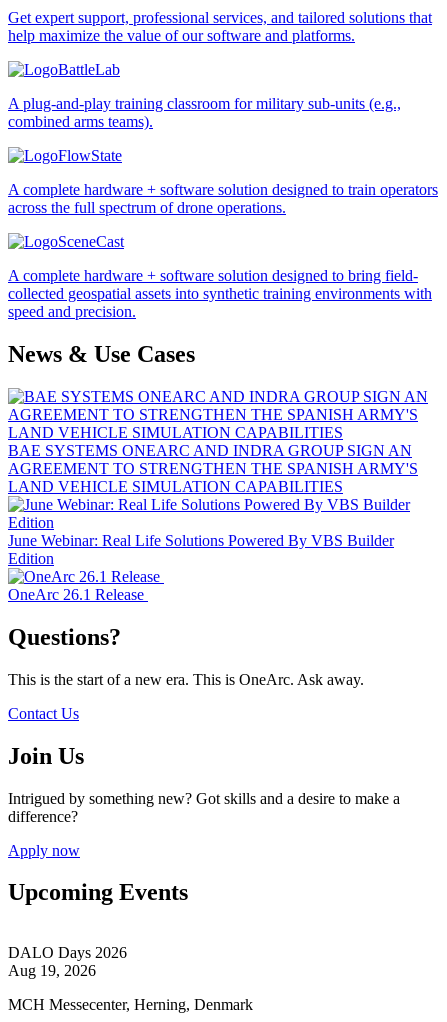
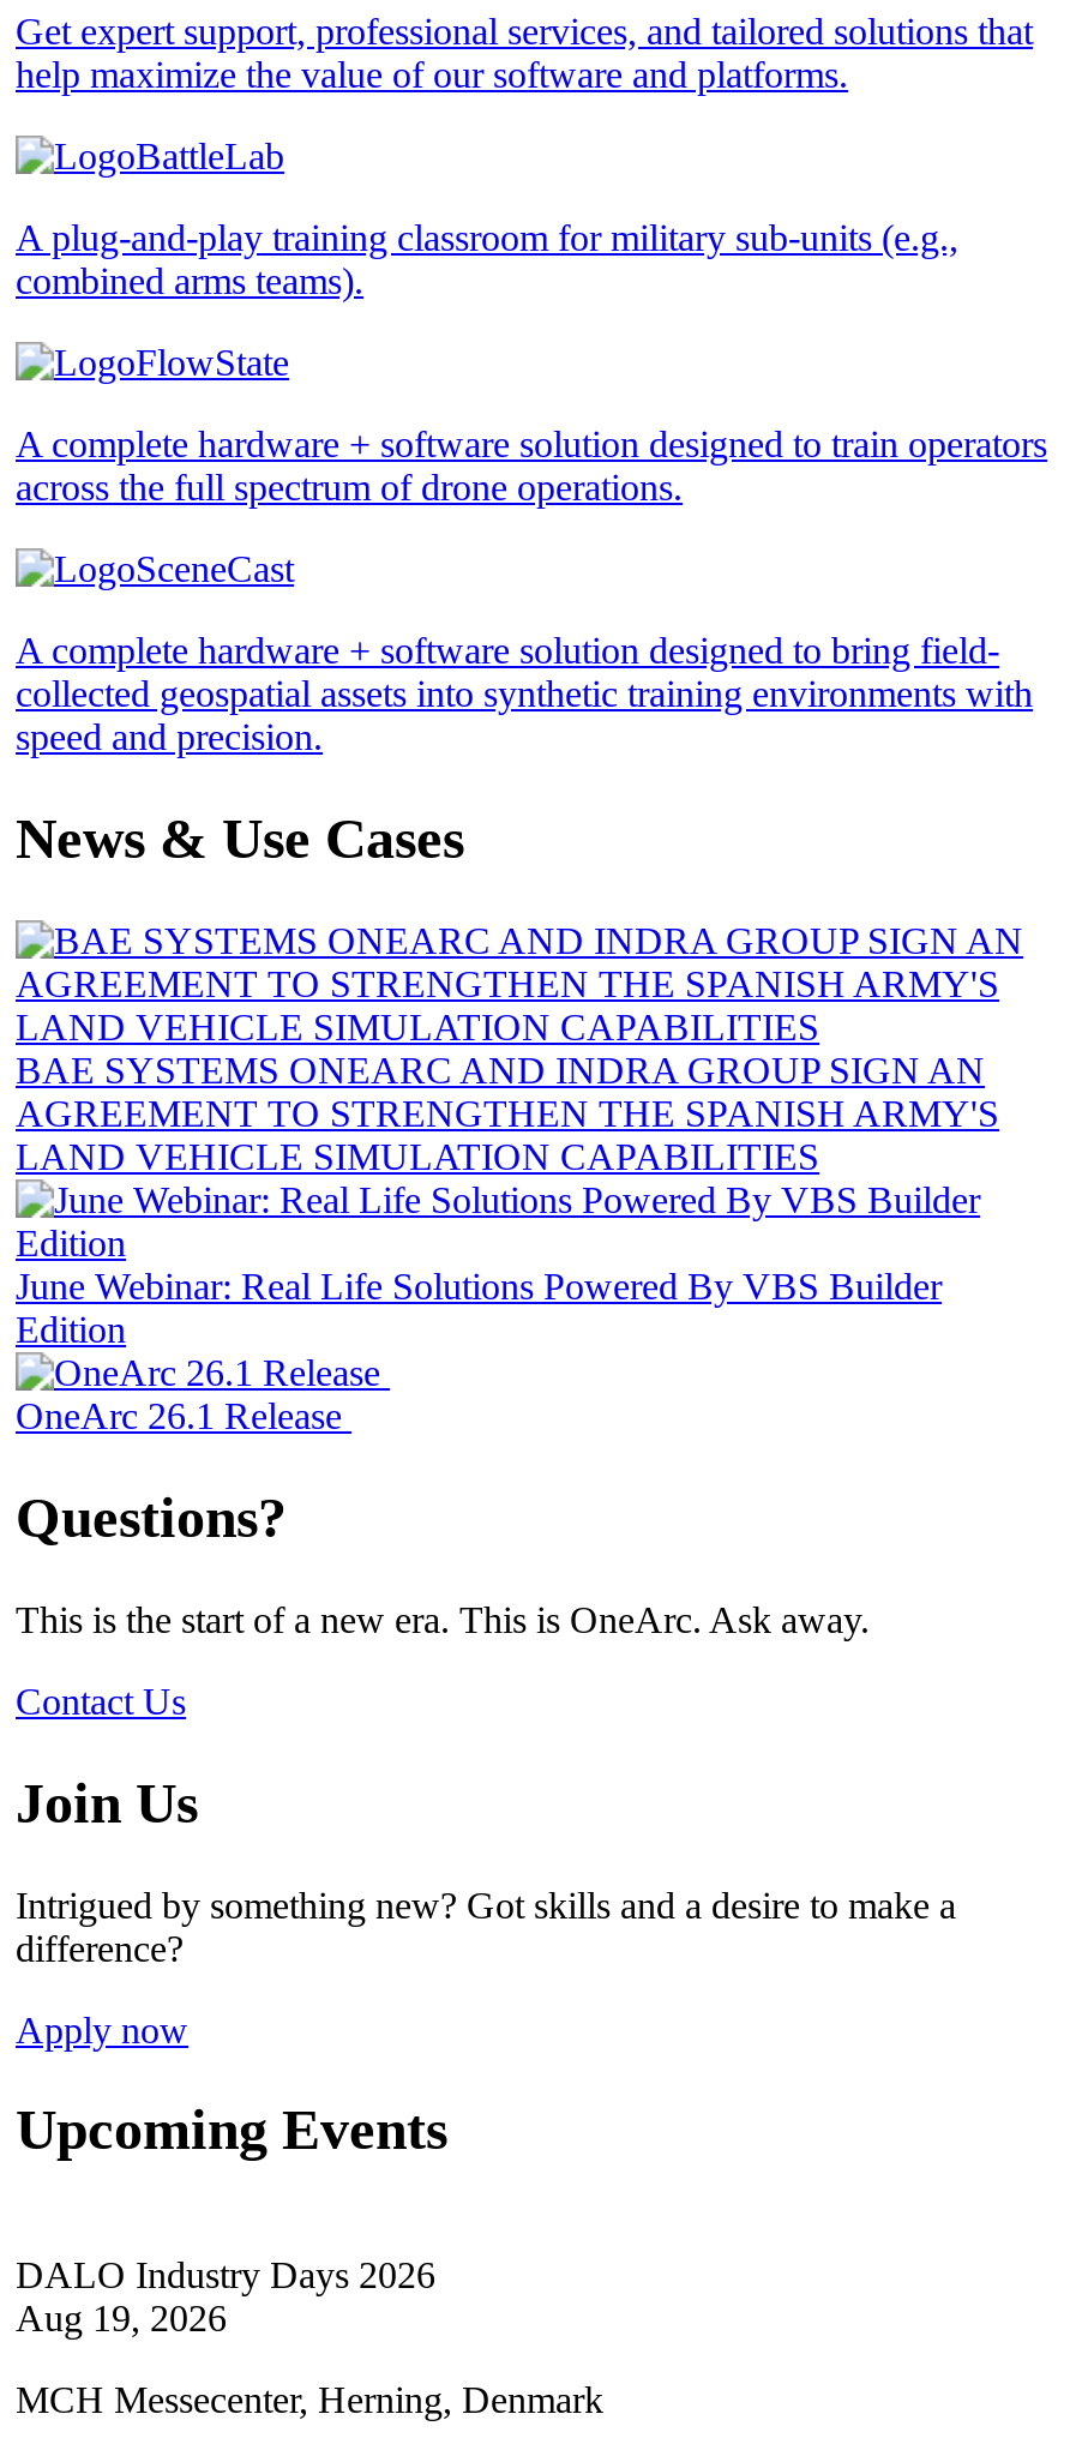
[8,944,127,961] DALO Days 2026 -> [16,2255,435,2296] DALO Industry Days 2026

